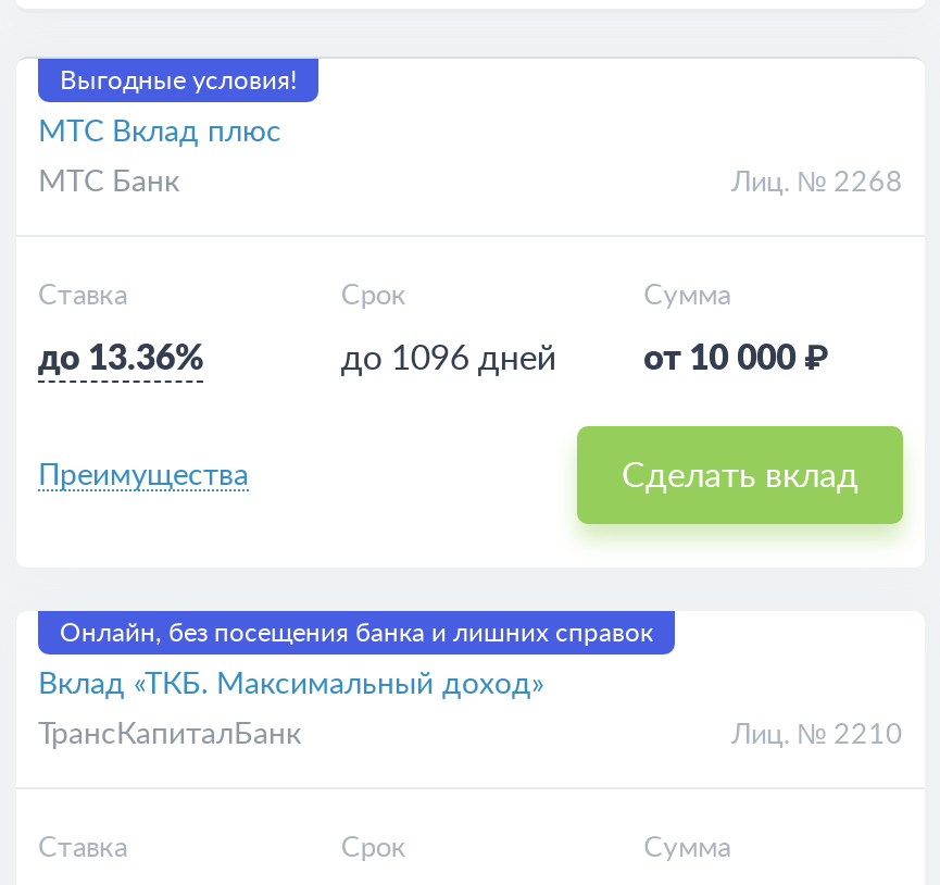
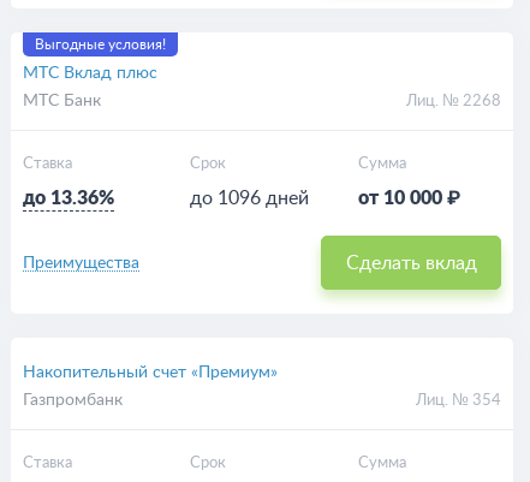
[38,620,903,750] Онлайн, без посещения банка и лишних справок | Вклад «ТКБ. Максимальный доход» | ТрансКапиталБанк | Лиц. № 2210 -> [23,364,501,409] Накопительный счет «Премиум» | Газпромбанк | Лиц. № 354

